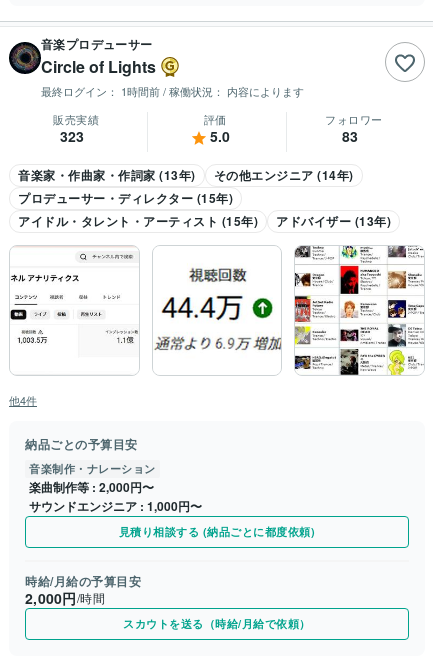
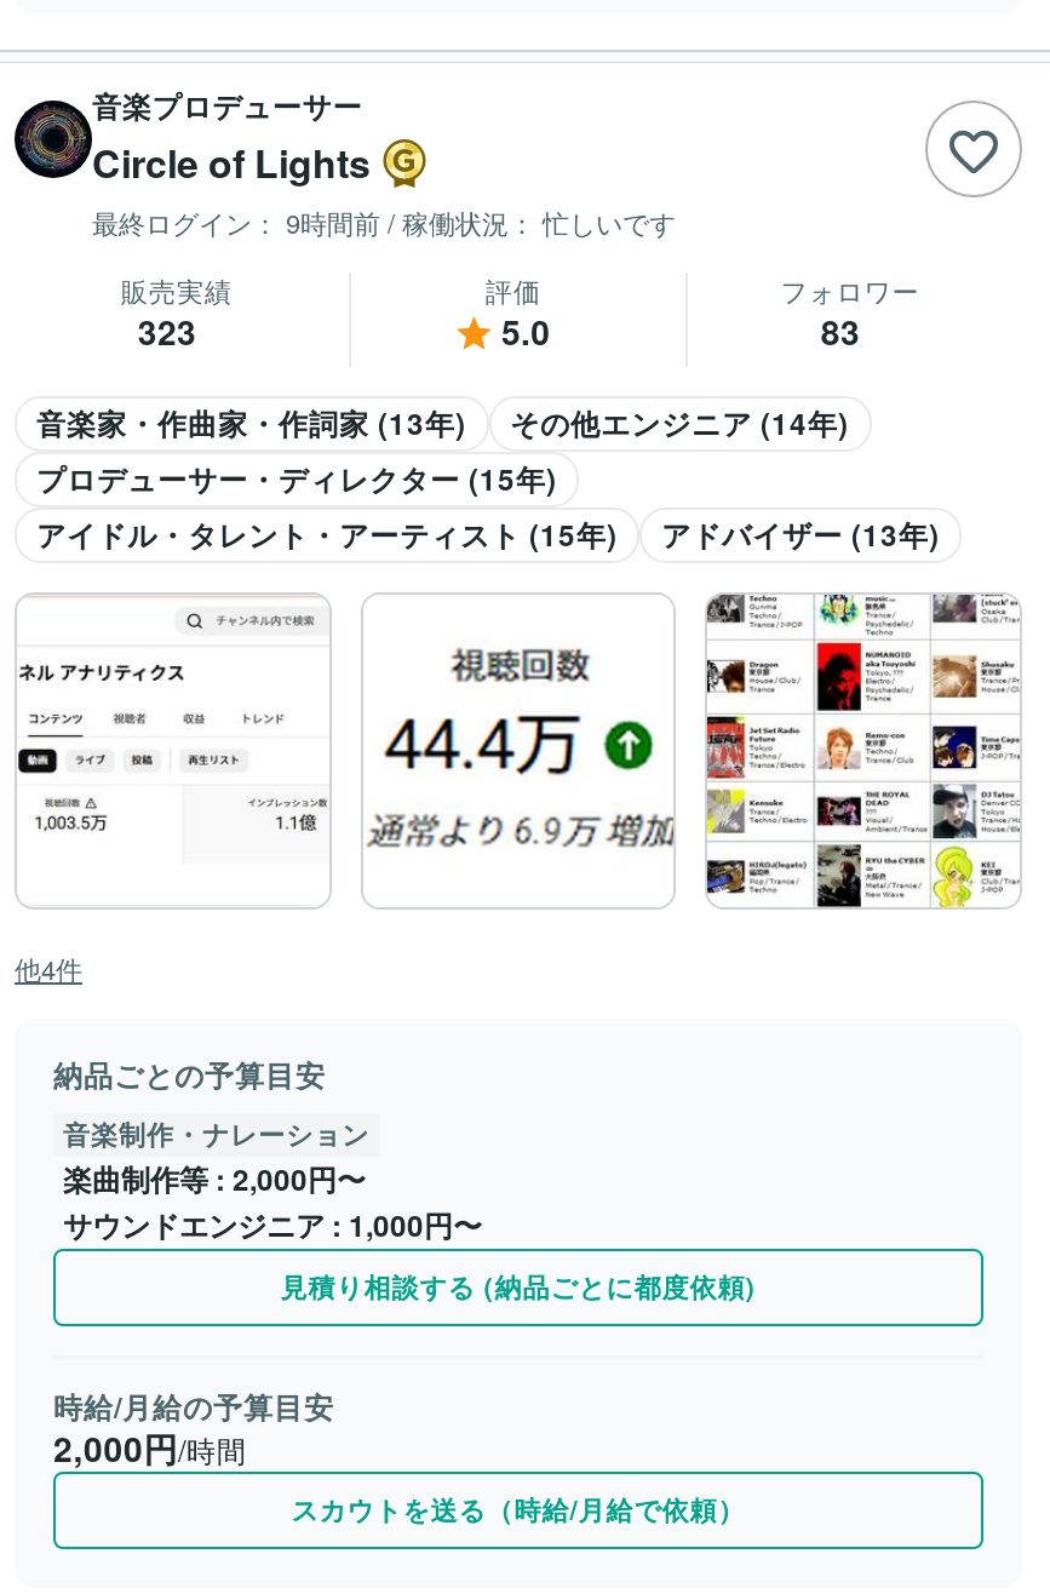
[41,83,304,99] 最終ログイン： 1時間前 / 稼働状況： 内容によります -> [92,201,676,240] 最終ログイン： 9時間前 / 稼働状況： 忙しいです

